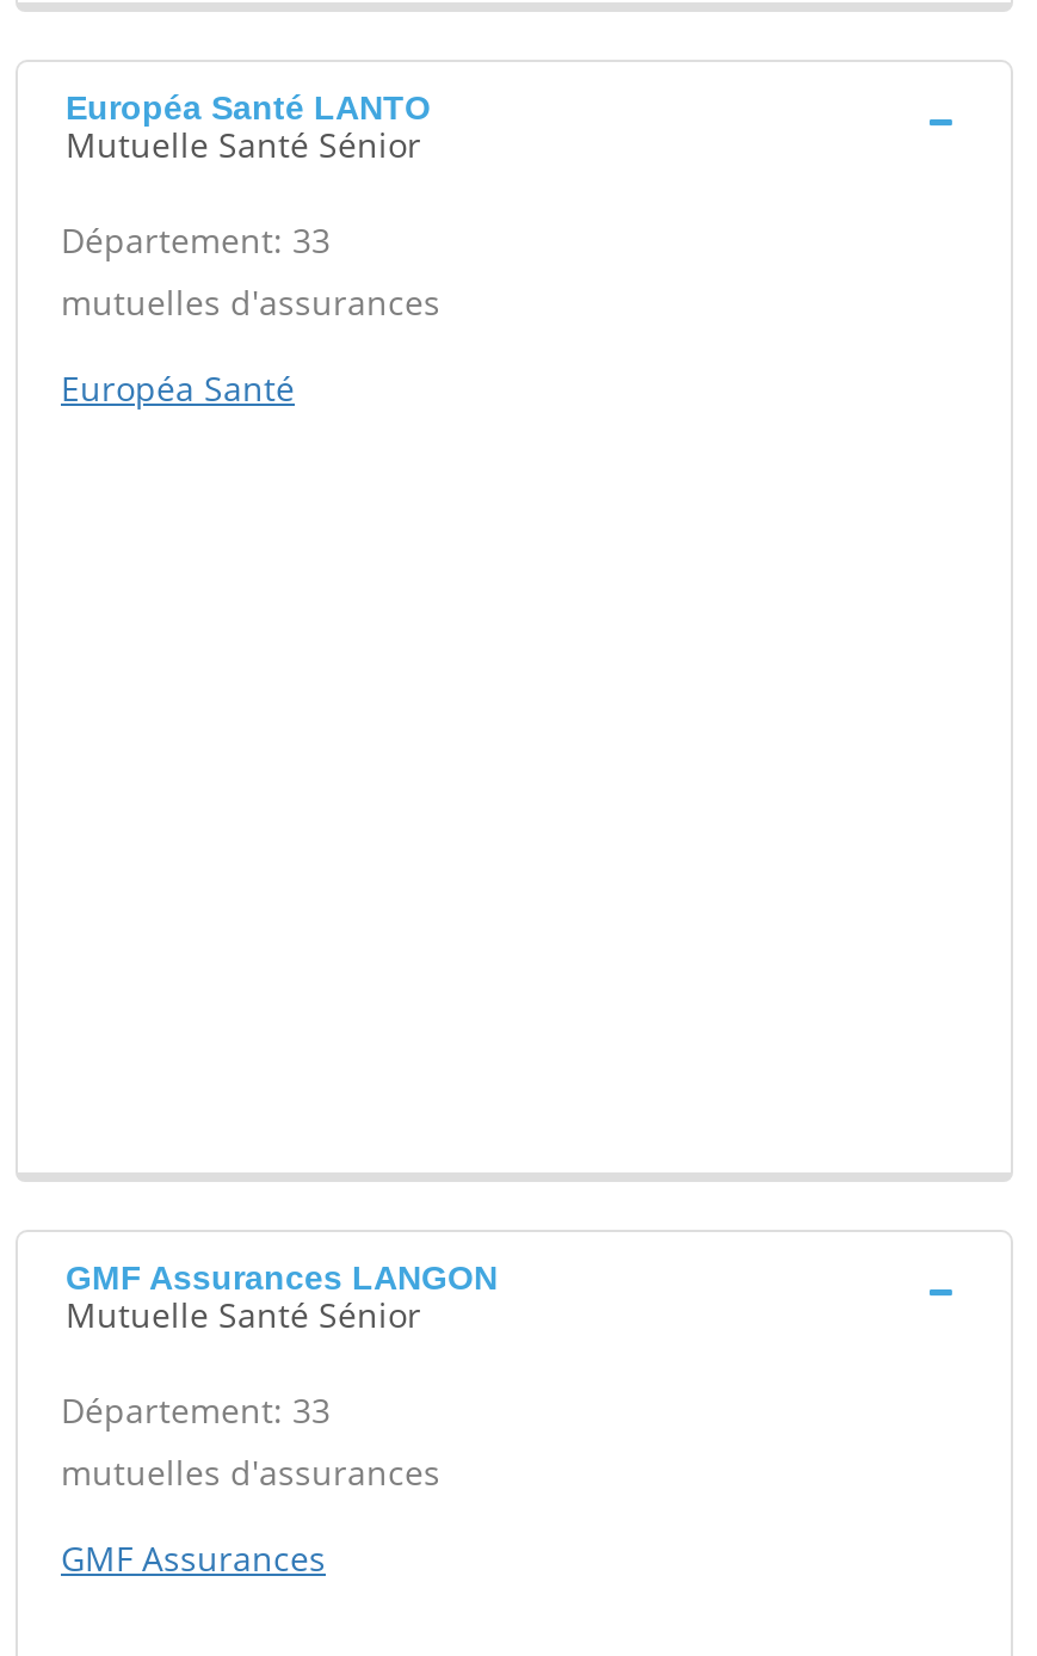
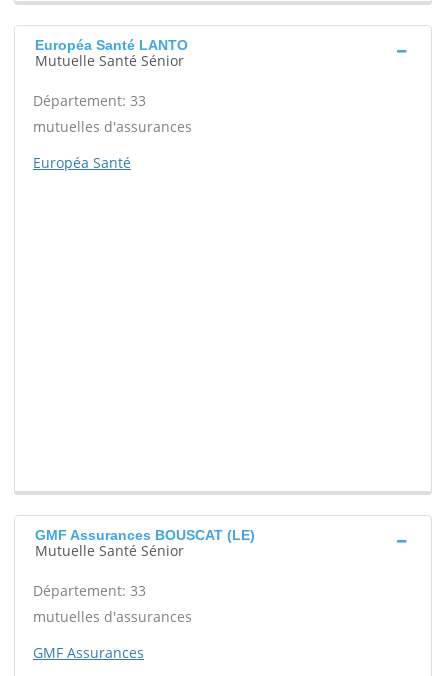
[66,1259,498,1297] GMF Assurances LANGON -> [35,527,255,543] GMF Assurances BOUSCAT (LE)

